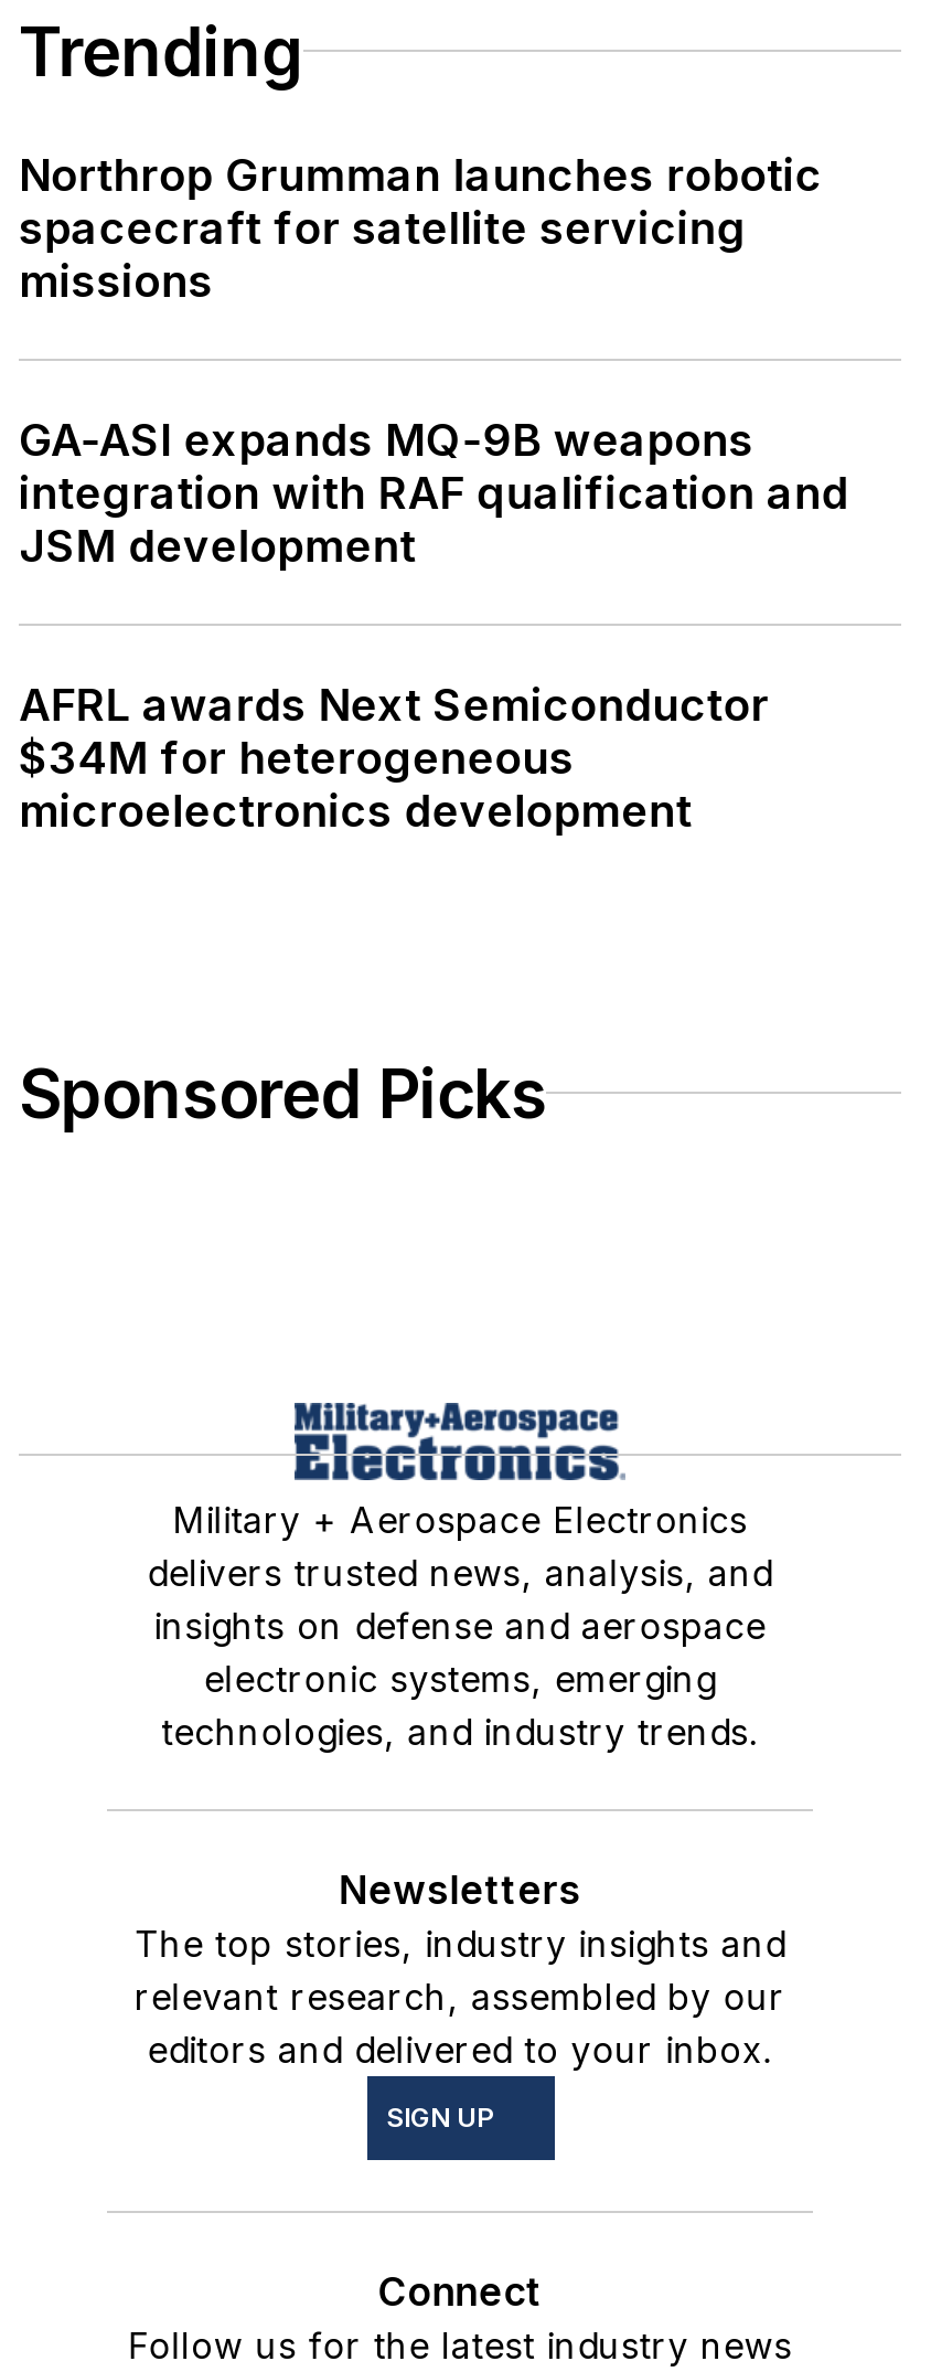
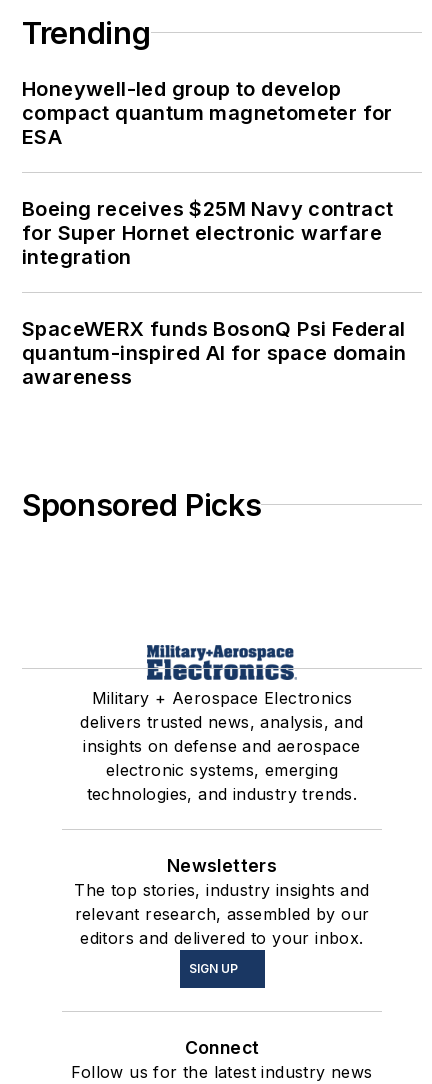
[19,148,822,307] Northrop Grumman launches robotic | spacecraft for satellite servicing | missions -> [22,77,393,149] Honeywell-led group to develop | compact quantum magnetometer for | ESA
[19,413,849,572] GA-ASI expands MQ-9B weapons | integration with RAF qualification and | JSM development -> [22,197,394,269] Boeing receives $25M Navy contract | for Super Hornet electronic warfare | integration
[19,678,769,837] AFRL awards Next Semiconductor | $34M for heterogeneous | microelectronics development -> [22,317,406,389] SpaceWERX funds BosonQ Psi Federal | quantum-inspired AI for space domain | awareness

